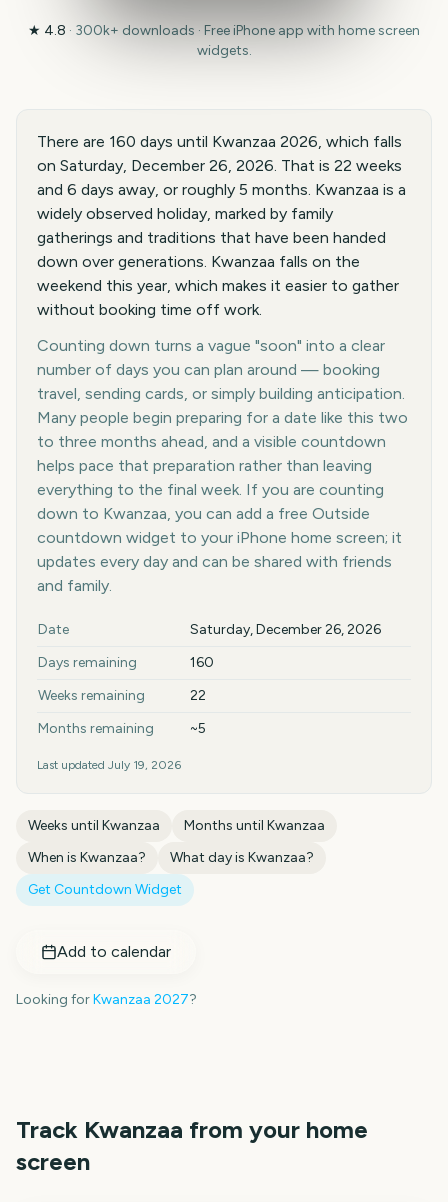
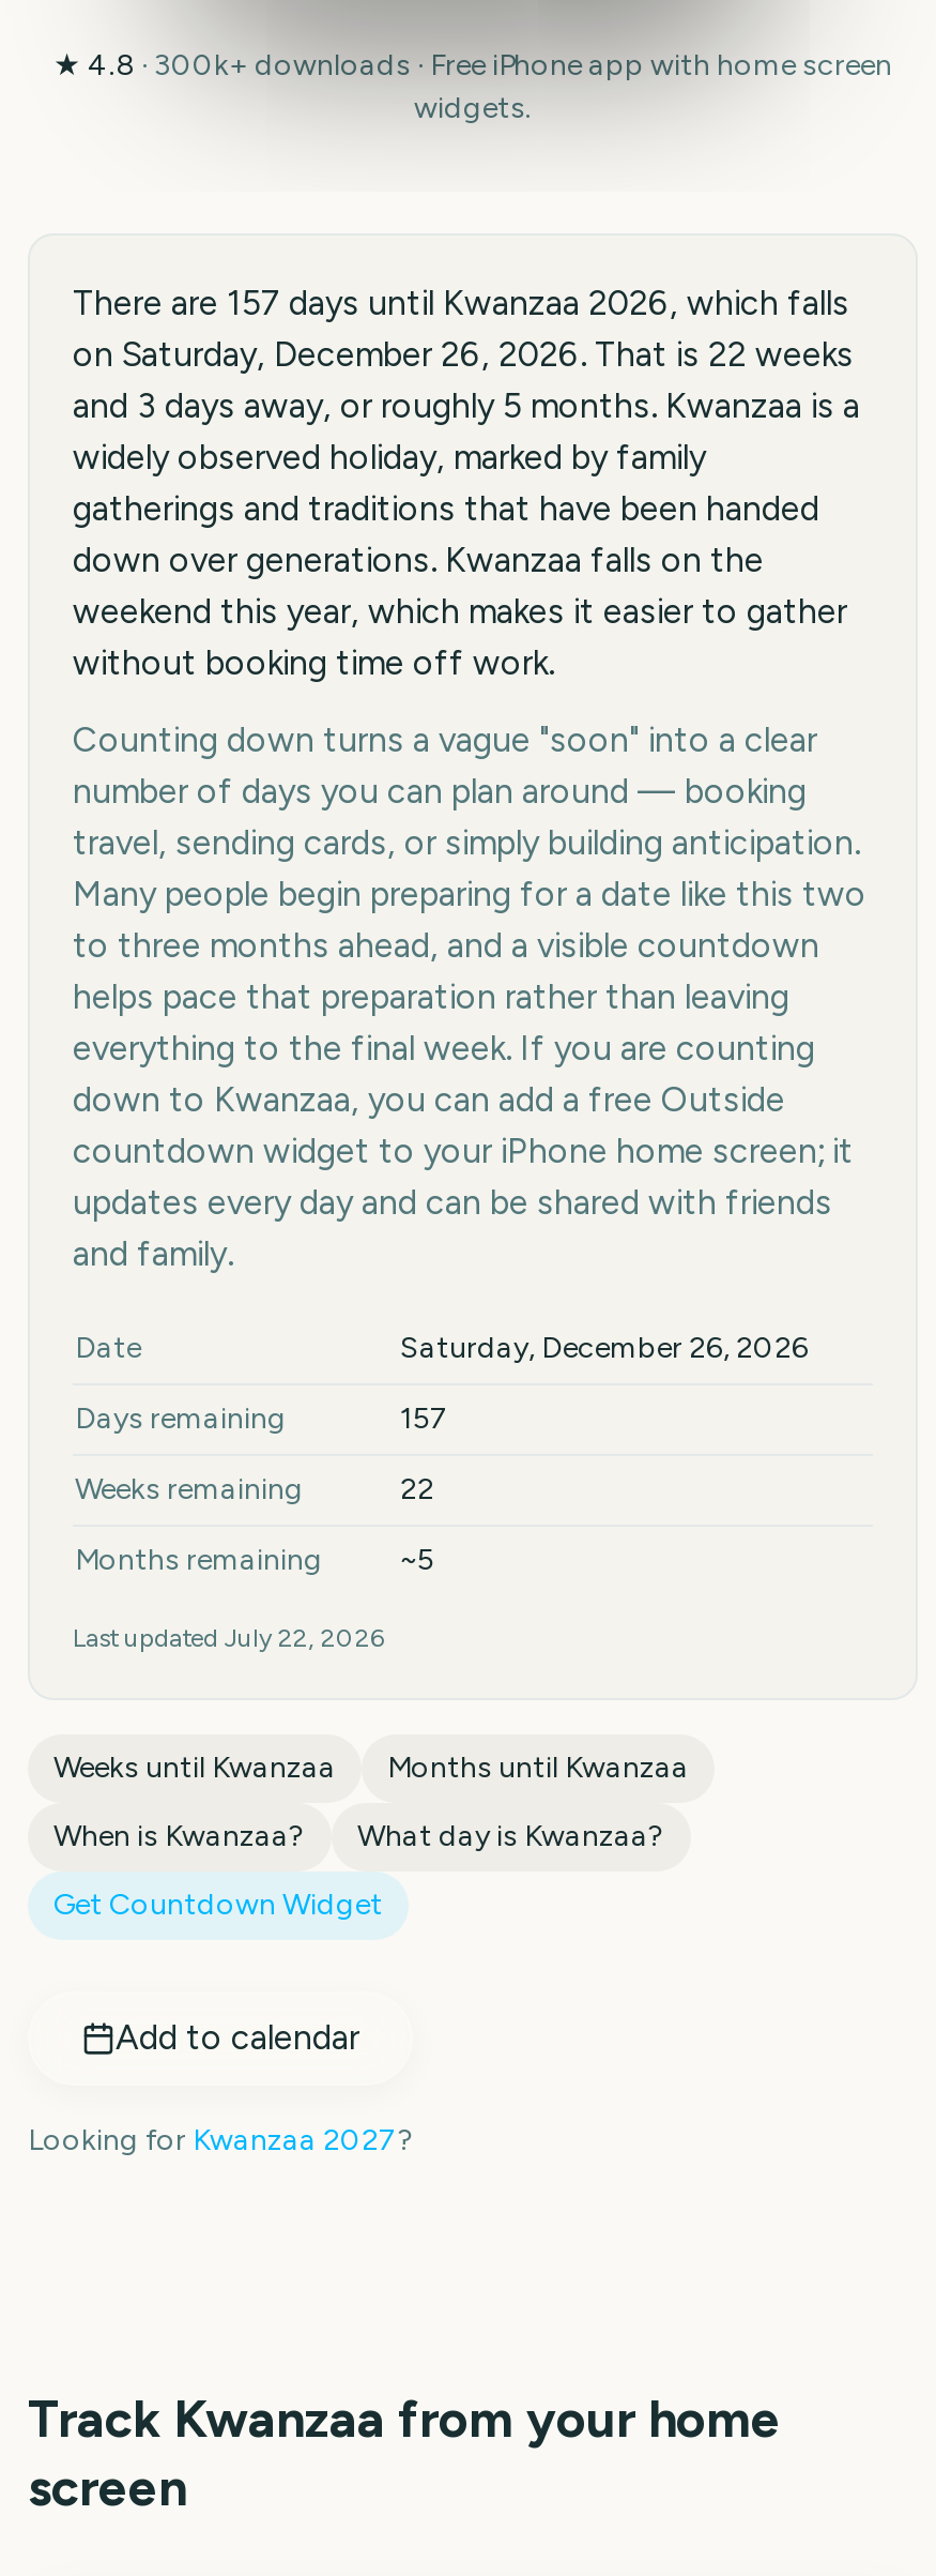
[37,132,402,151] There are 160 days until Kwanzaa 2026, which falls -> [73,283,849,323] There are 157 days until Kwanzaa 2026, which falls
[37,180,406,199] and 6 days away, or roughly 5 months. Kwanzaa is a -> [73,385,860,426] and 3 days away, or roughly 5 months. Kwanzaa is a
[190,654,214,671] 160 -> [400,1400,449,1437] 157
[37,758,181,772] Last updated July 19, 2026 -> [73,1623,385,1653] Last updated July 22, 2026

